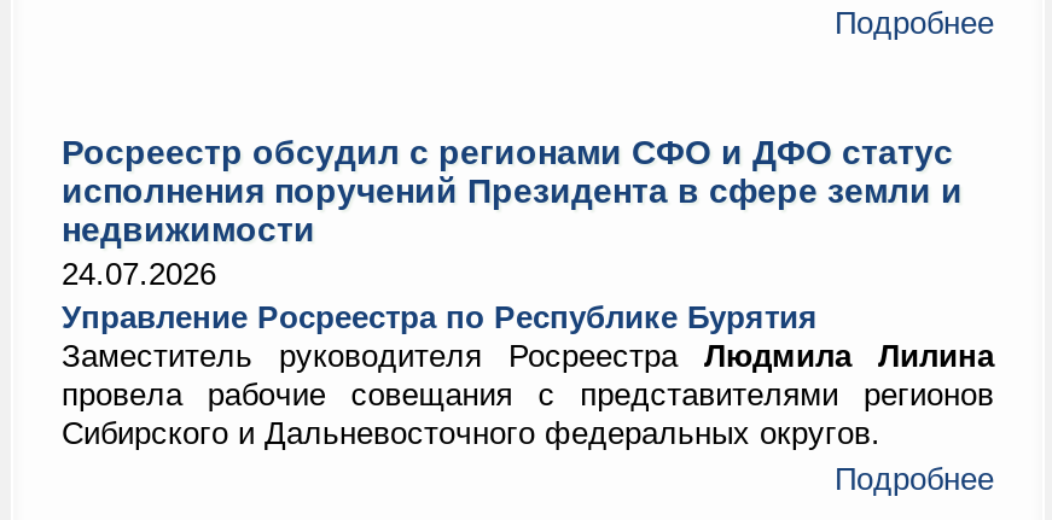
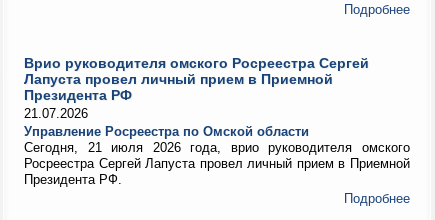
[62,132,994,451] Росреестр обсудил с регионами СФО и ДФО статус | исполнения поручений Президента в сфере земли и | недвижимости | 24.07.2026 | Управление Росреестра по Республике Бурятия | Заместитель руководителя Росреестра Людмила Лилина | провела рабочие совещания с представителями регионов | Сибирского и Дальневосточного федеральных округов. -> [24,55,410,187] Врио руководителя омского Росреестра Сергей | Лапуста провел личный прием в Приемной | Президента РФ | 21.07.2026 | Управление Росреестра по Омской области | Сегодня, 21 июля 2026 года, врио руководителя омского | Росреестра Сергей Лапуста провел личный прием в Приемной | Президента РФ.

